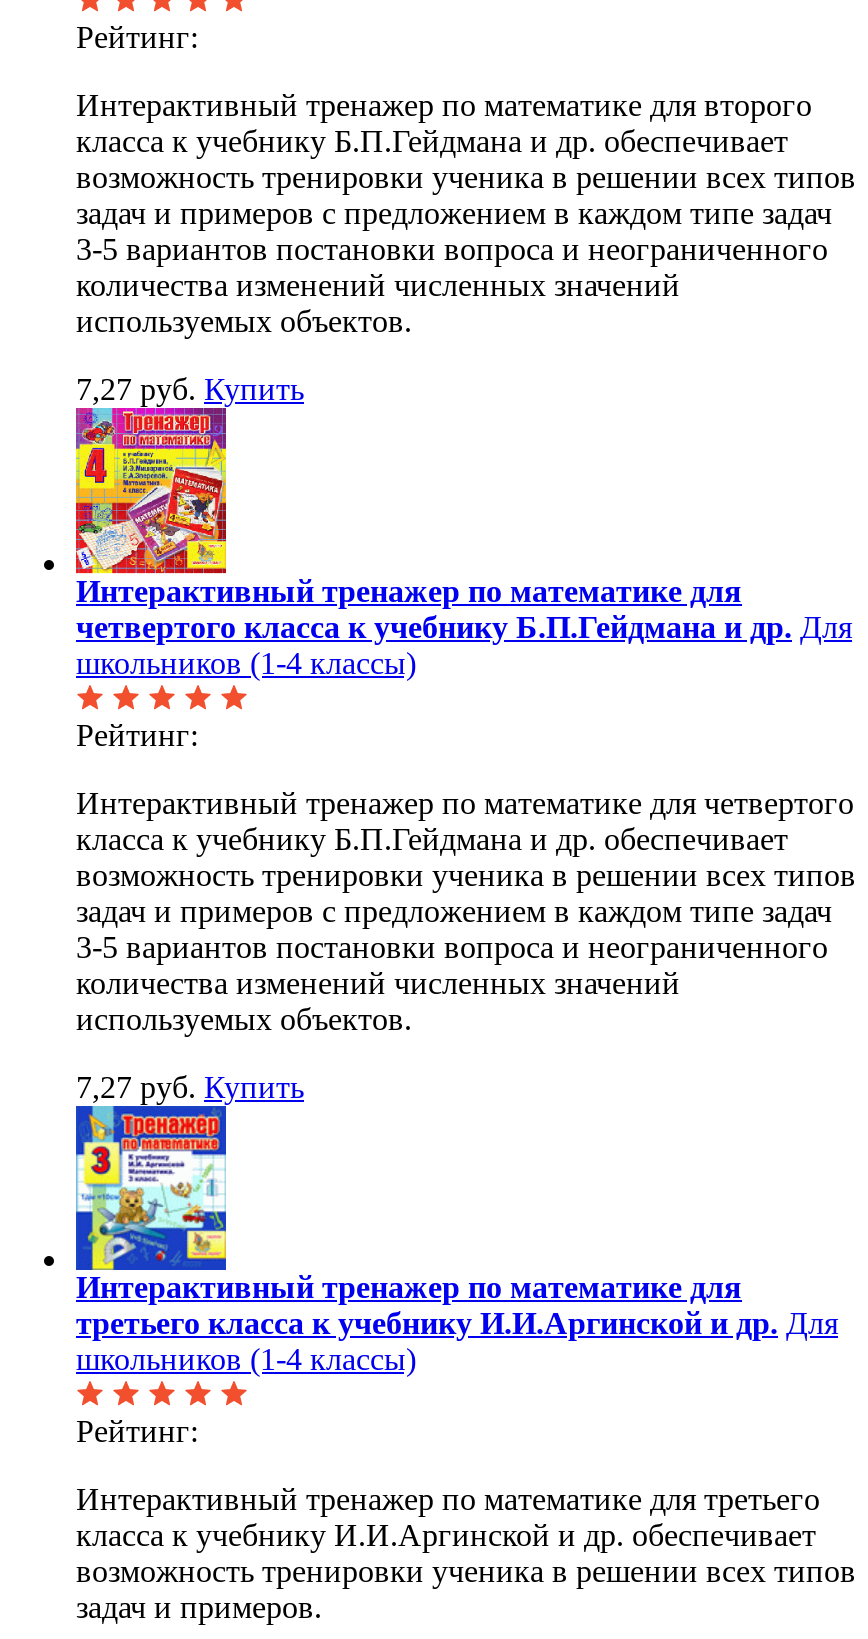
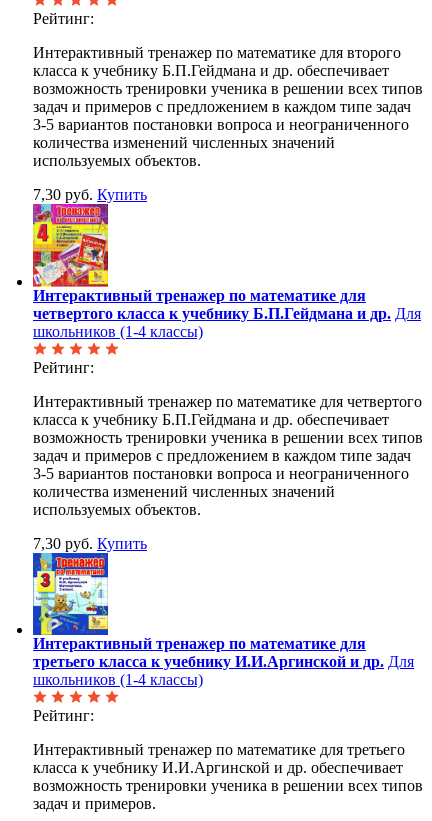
[76,372,304,406] 7,27 руб. Купить -> [33,186,147,203] 7,30 руб. Купить
[76,1070,304,1104] 7,27 руб. Купить -> [33,535,147,552] 7,30 руб. Купить

